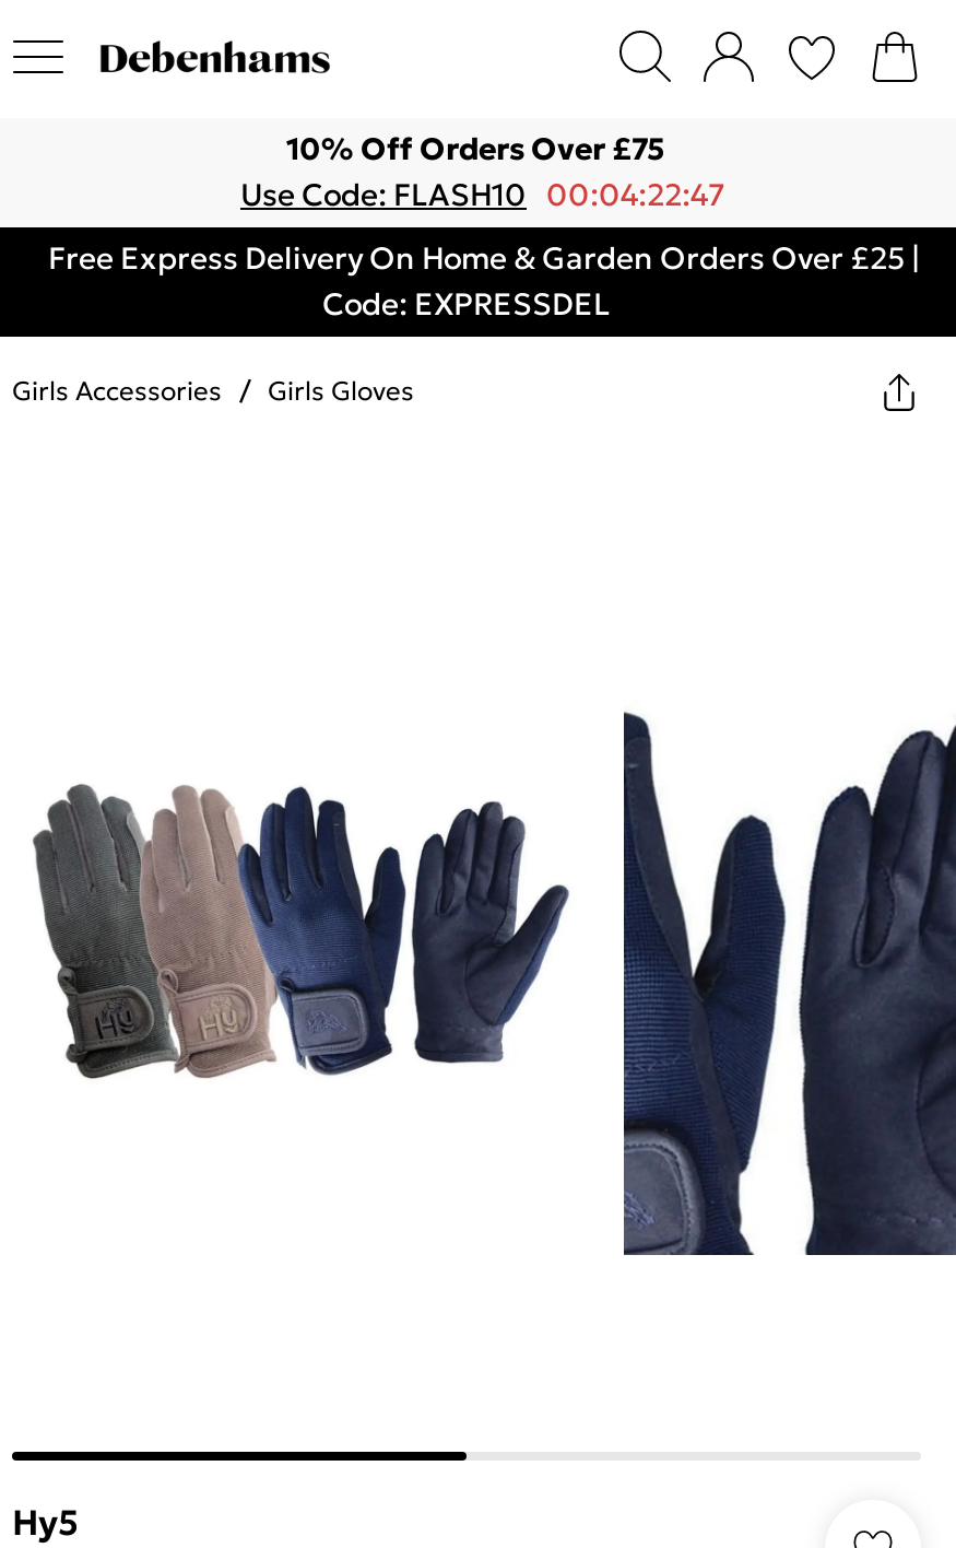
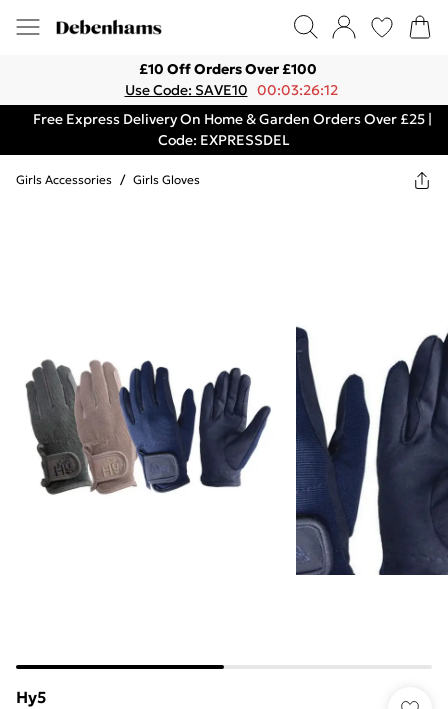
[286,129,664,168] 10% Off Orders Over £75 -> [139,60,317,78] £10 Off Orders Over £100
[240,175,725,214] Use Code: FLASH10 00:04:22:47 -> [124,81,338,99] Use Code: SAVE10 00:03:26:12

